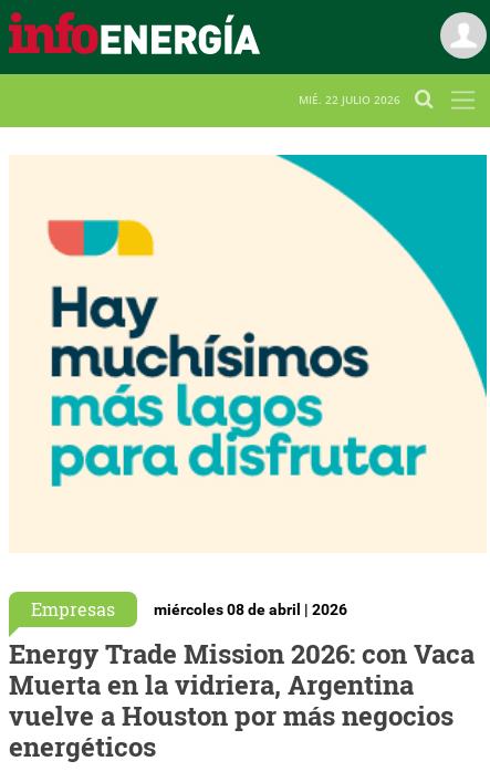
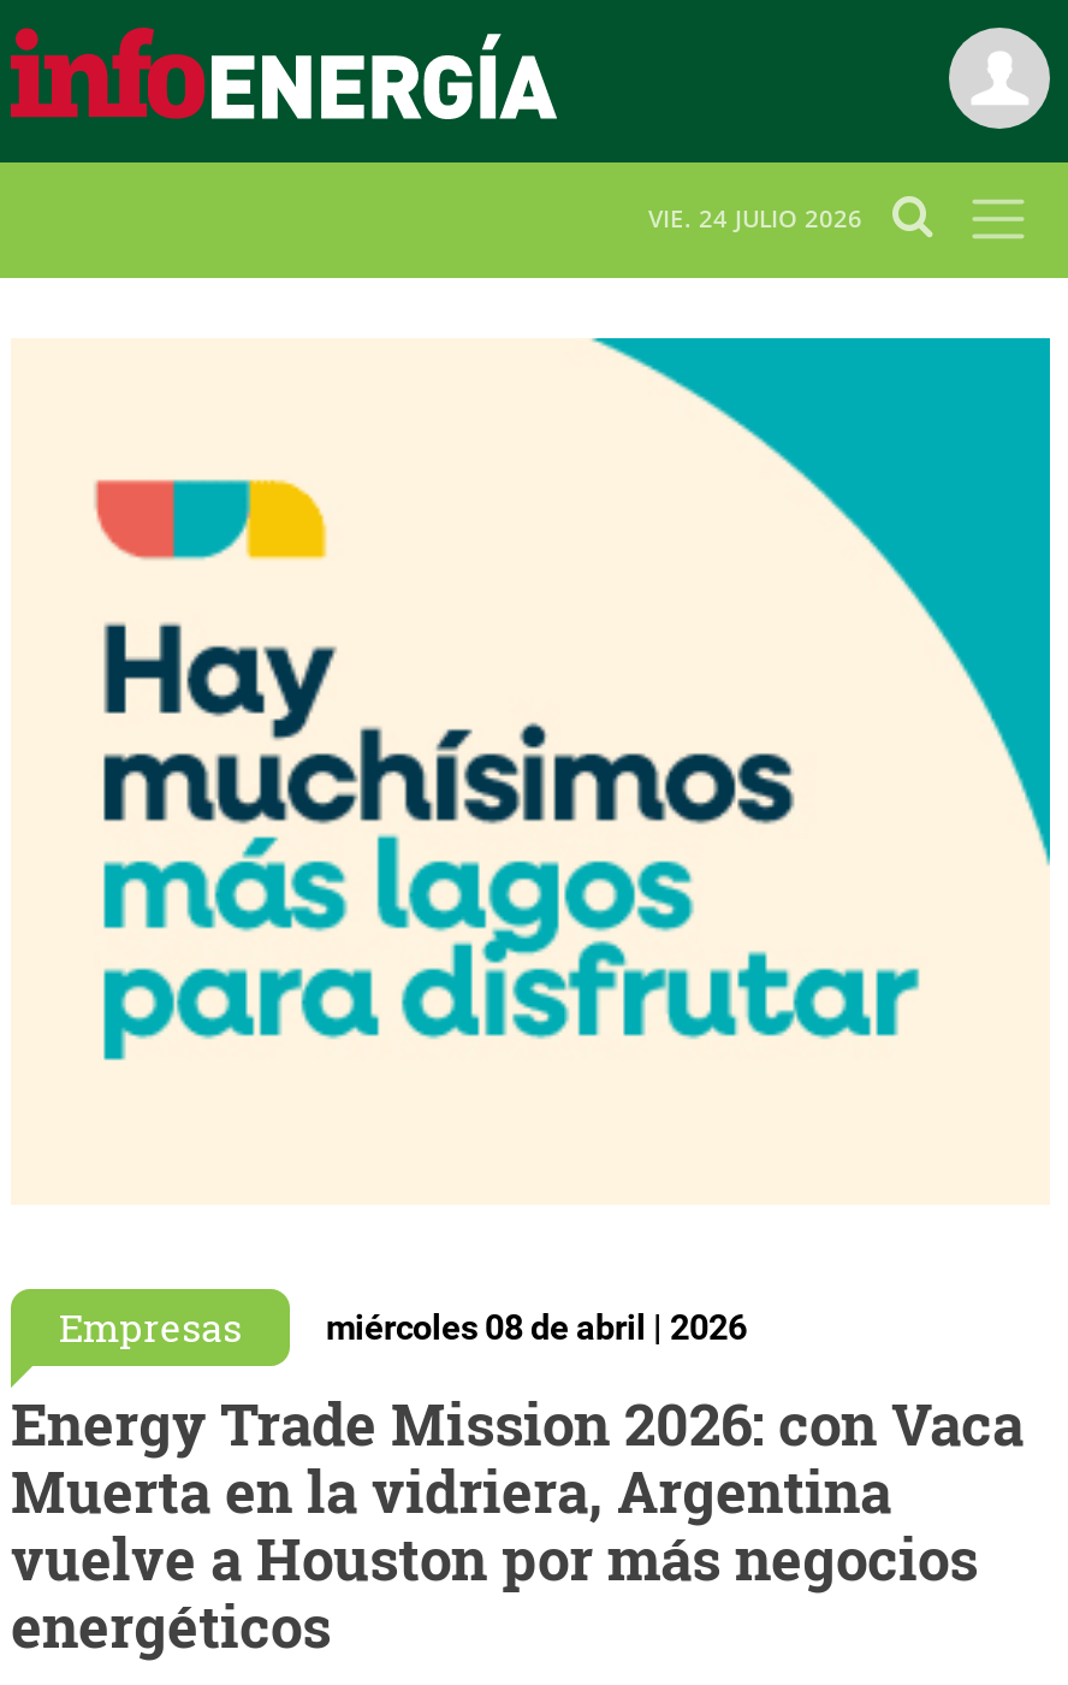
[299,92,400,108] MIÉ. 22 JULIO 2026 -> [648,202,862,235] VIE. 24 JULIO 2026

